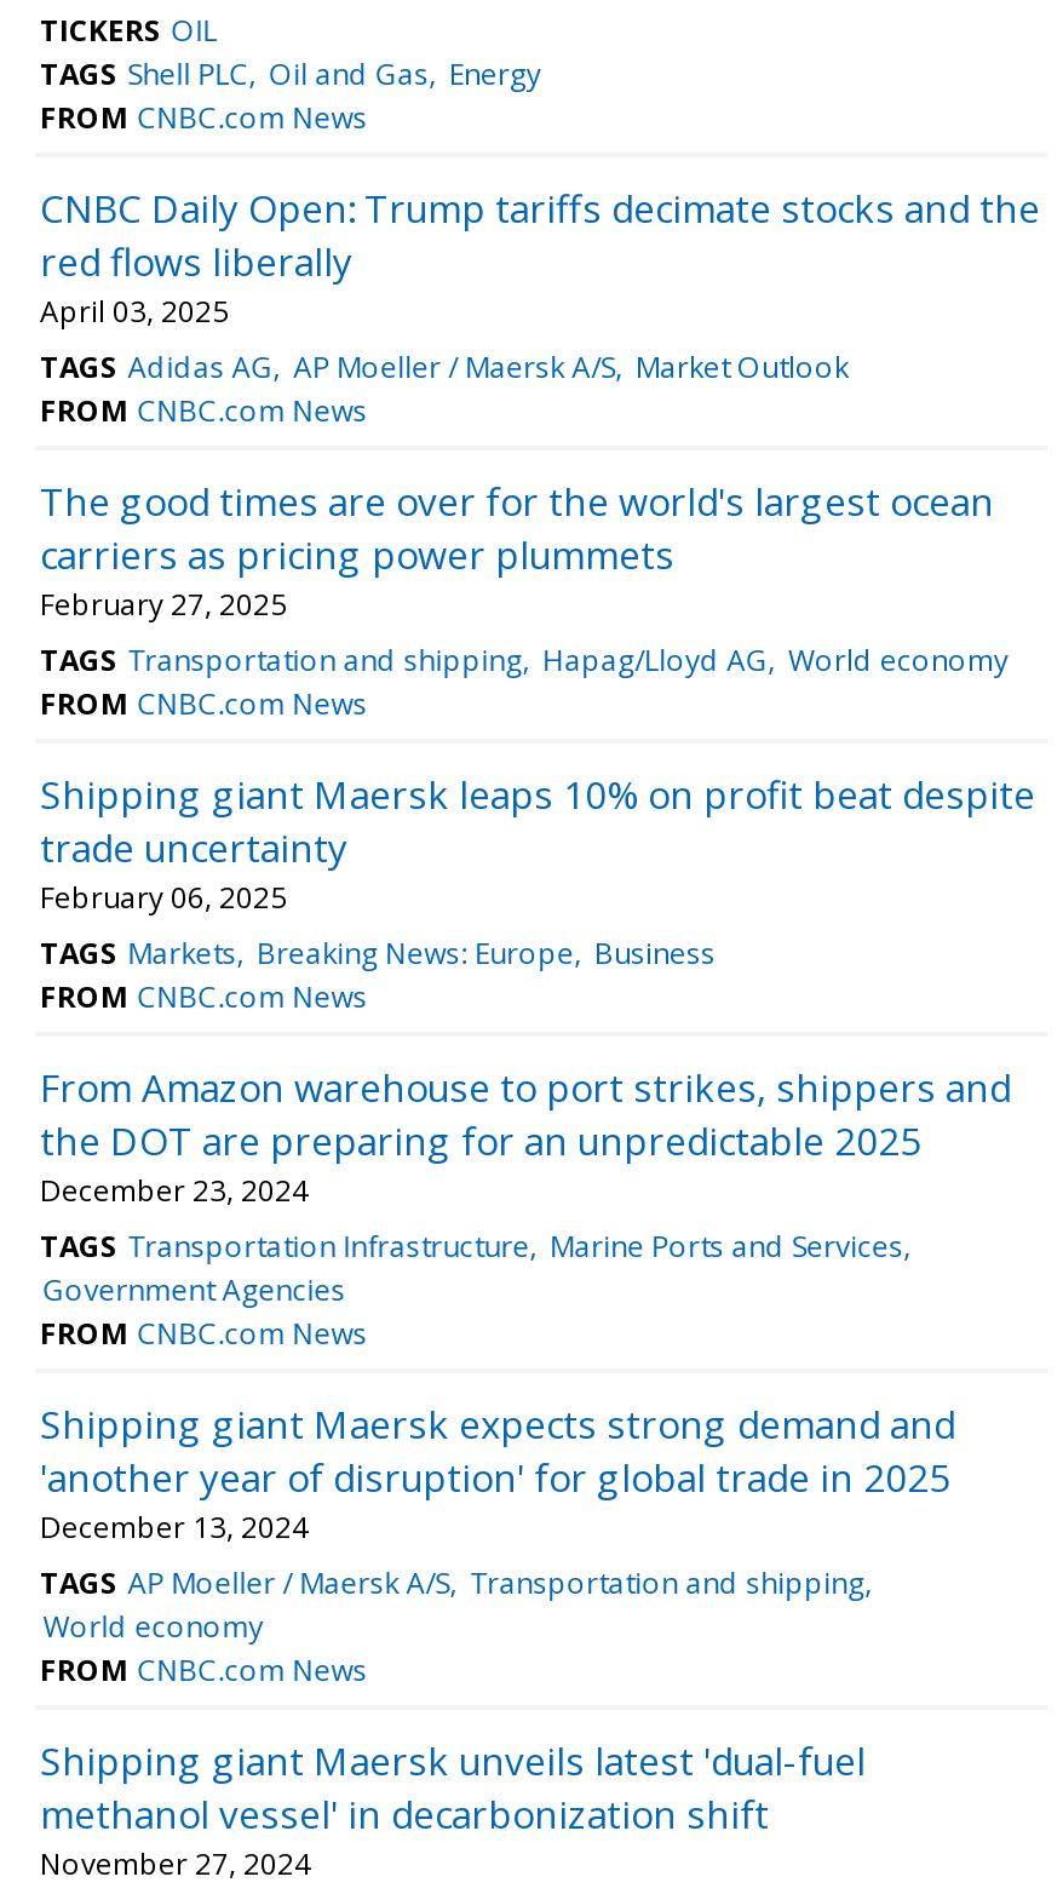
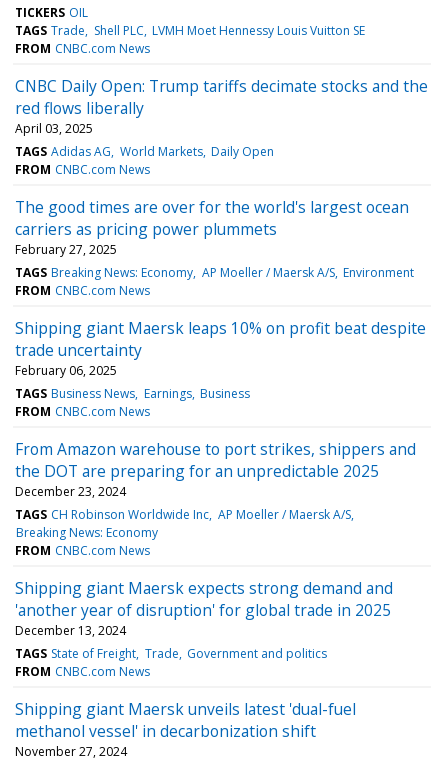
[40,53,541,94] TAGS Shell PLC Oil and Gas Energy -> [15,22,365,39] TAGS Trade Shell PLC LVMH Moet Hennessy Louis Vuitton SE
[40,346,848,387] TAGS Adidas AG AP Moeller / Maersk A/S Market Outlook -> [15,143,274,160] TAGS Adidas AG World Markets Daily Open
[40,639,1008,680] TAGS Transportation and shipping Hapag/Lloyd AG World economy -> [15,264,414,281] TAGS Breaking News: Economy AP Moeller / Maersk A/S Environment
[40,932,715,973] TAGS Markets Breaking News: Europe Business -> [15,385,250,402] TAGS Business News Earnings Business
[40,1225,903,1310] TAGS Transportation Infrastructure Marine Ports and Services | Government Agencies -> [15,506,351,541] TAGS CH Robinson Worldwide Inc AP Moeller / Maersk A/S | Breaking News: Economy
[40,1562,865,1646] TAGS AP Moeller / Maersk A/S Transportation and shipping | World economy -> [15,645,327,662] TAGS State of Freight Trade Government and politics

